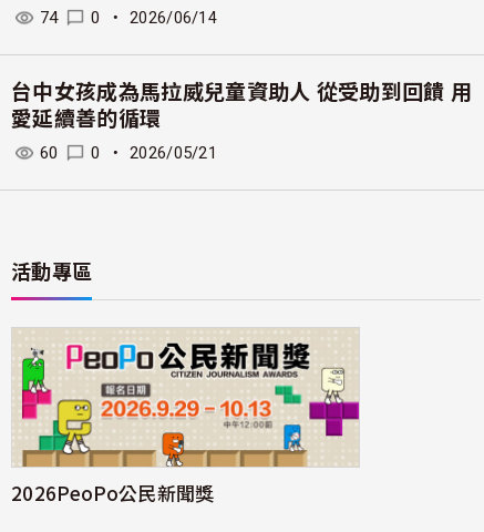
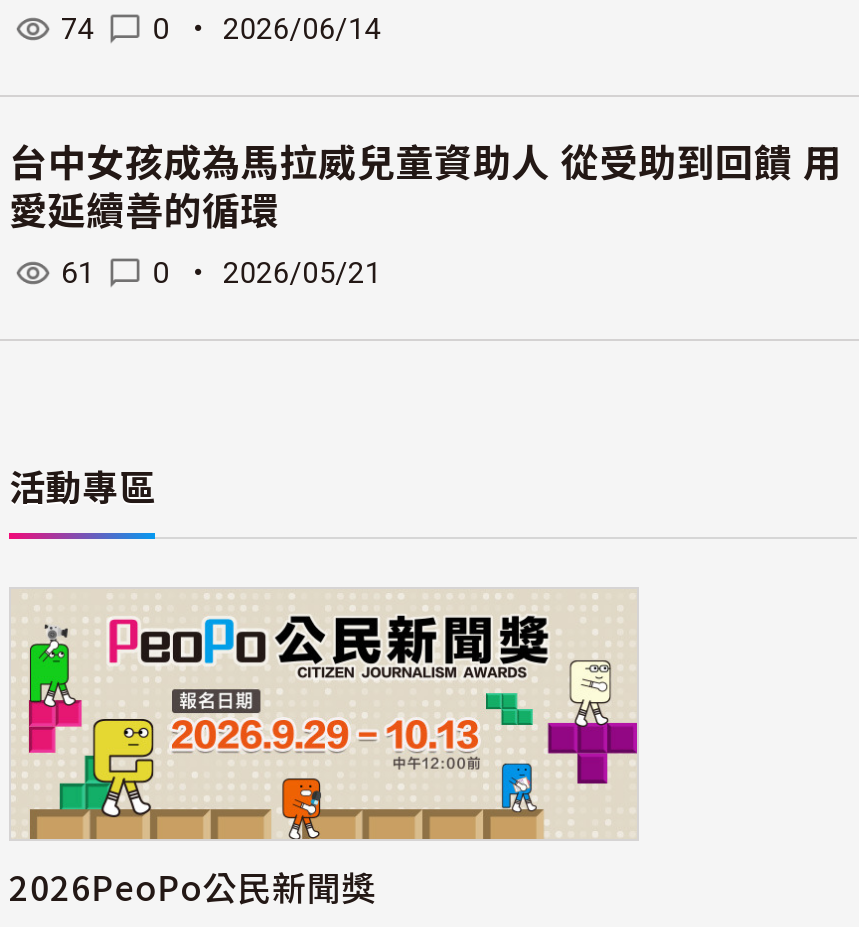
[40,143,217,163] 60 0 ・2026/05/21 -> [61,254,381,290] 61 0 ・2026/05/21

